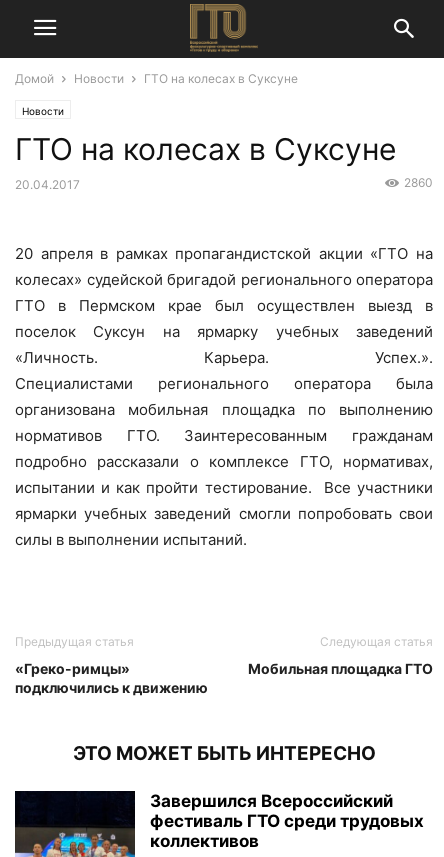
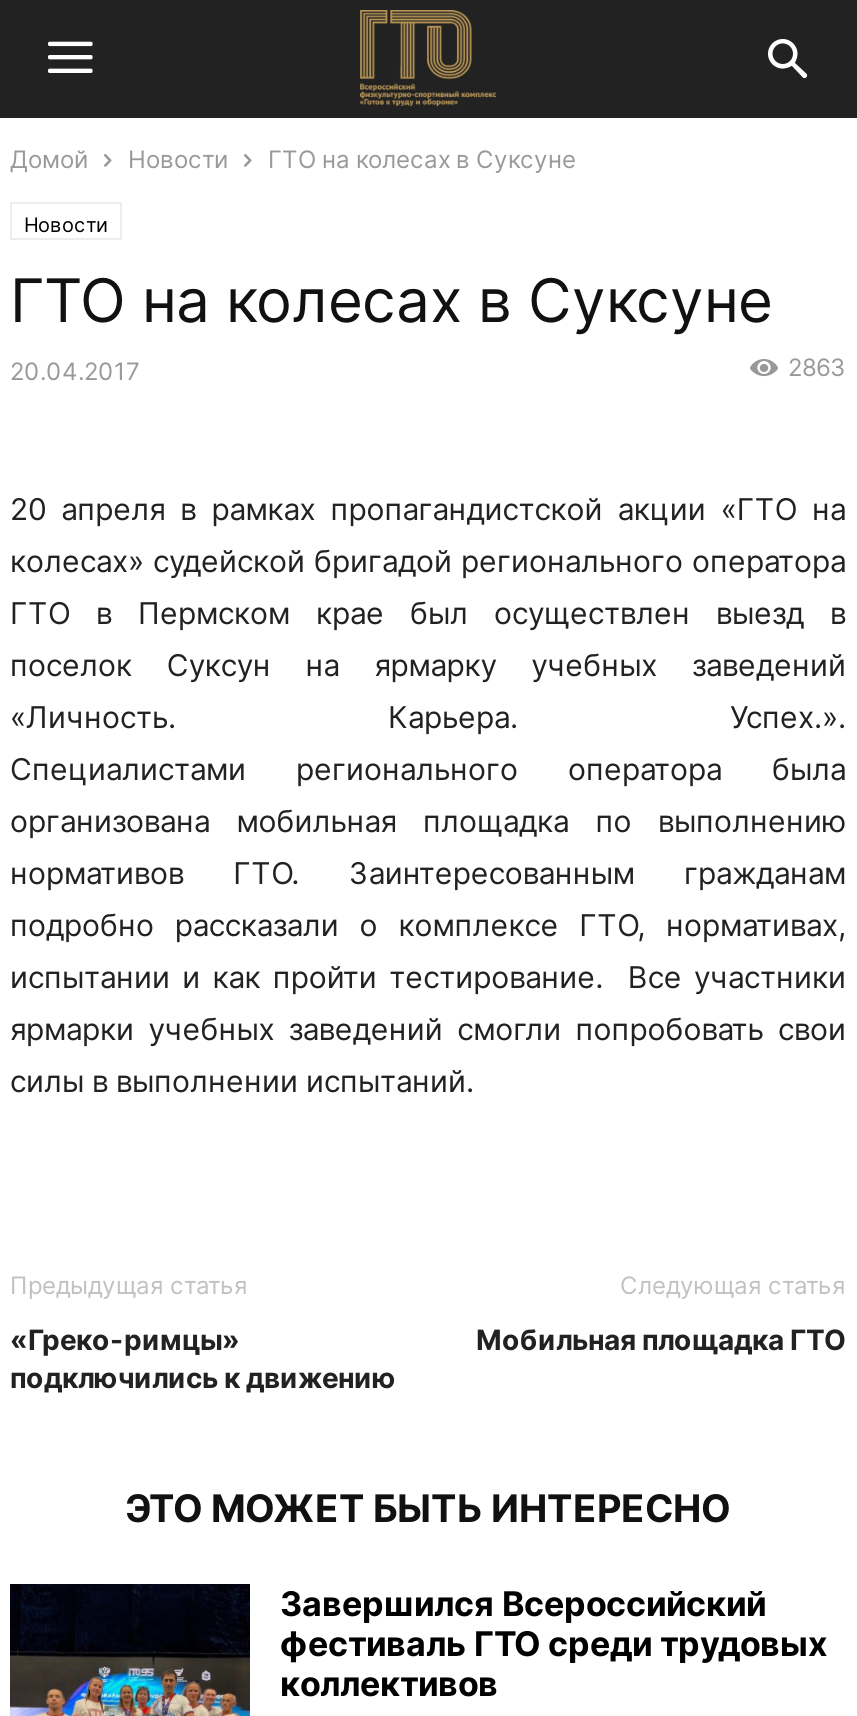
[404,175,433,190] 2860 -> [788,352,846,382] 2863

